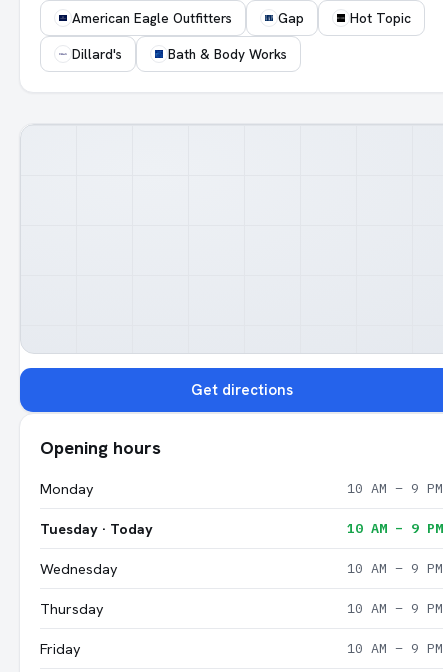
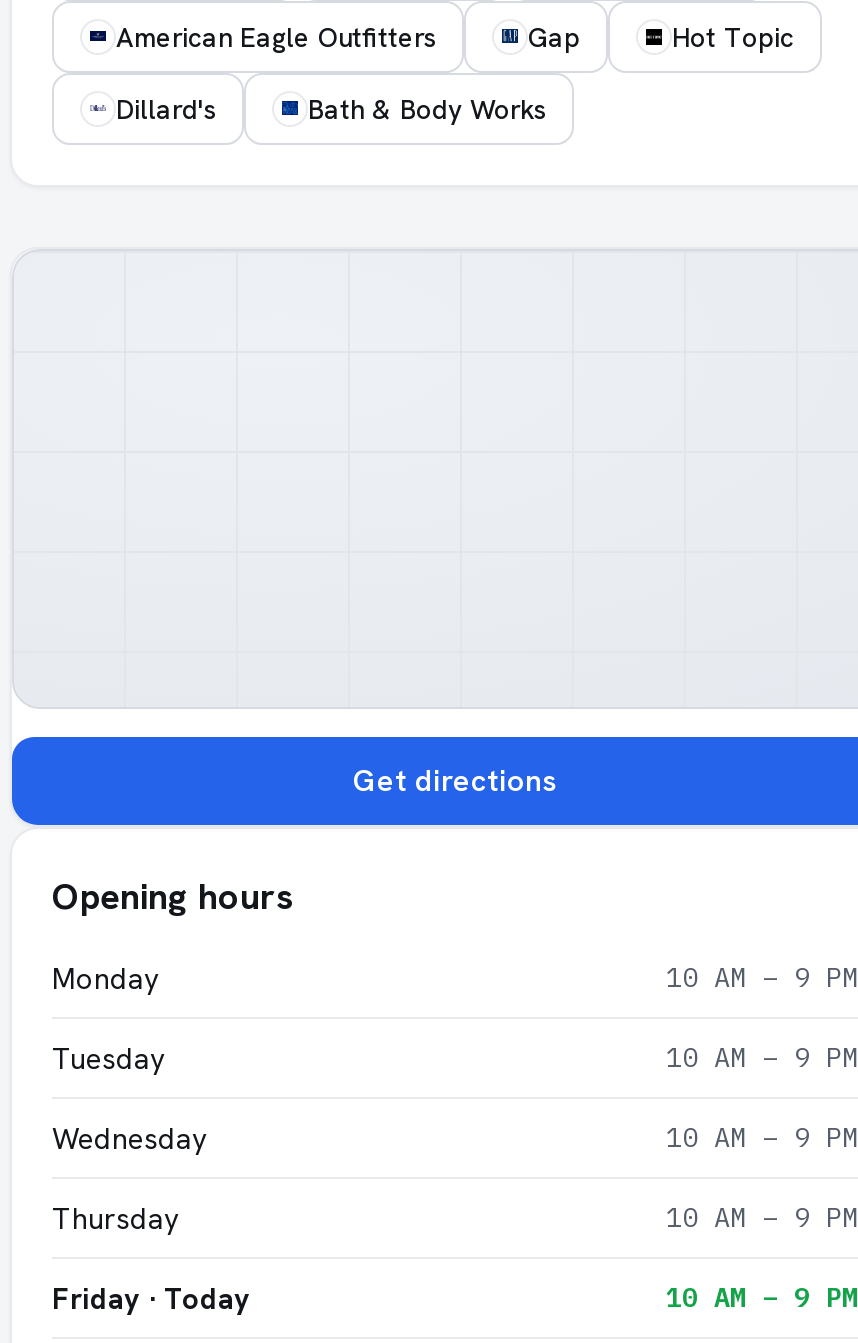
[40,519,153,538] Tuesday · Today -> [52,1038,166,1076] Tuesday
[40,639,81,658] Friday -> [52,1278,250,1316] Friday · Today

